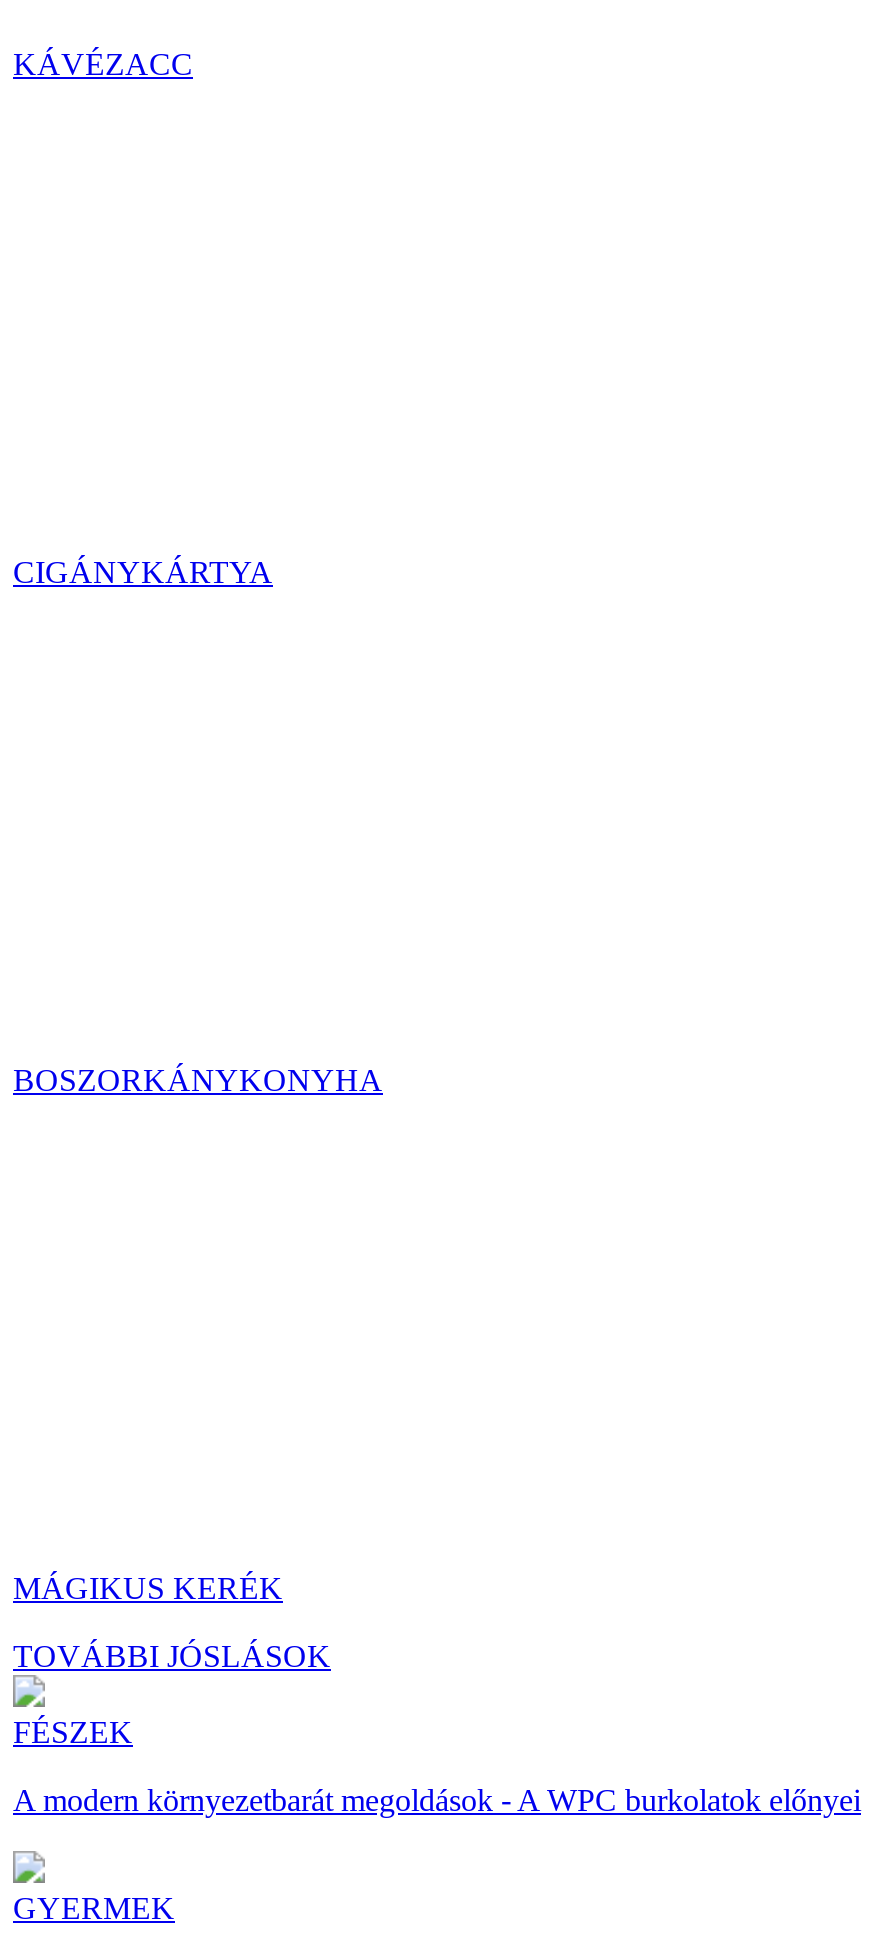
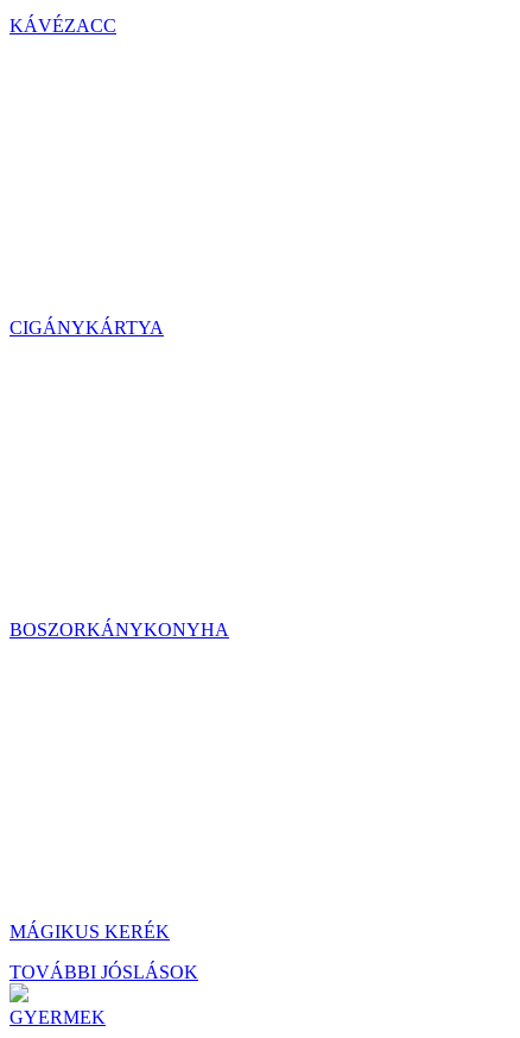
[13,1715,861,1817] FÉSZEK | A modern környezetbarát megoldások - A WPC burkolatok előnyei -> none

